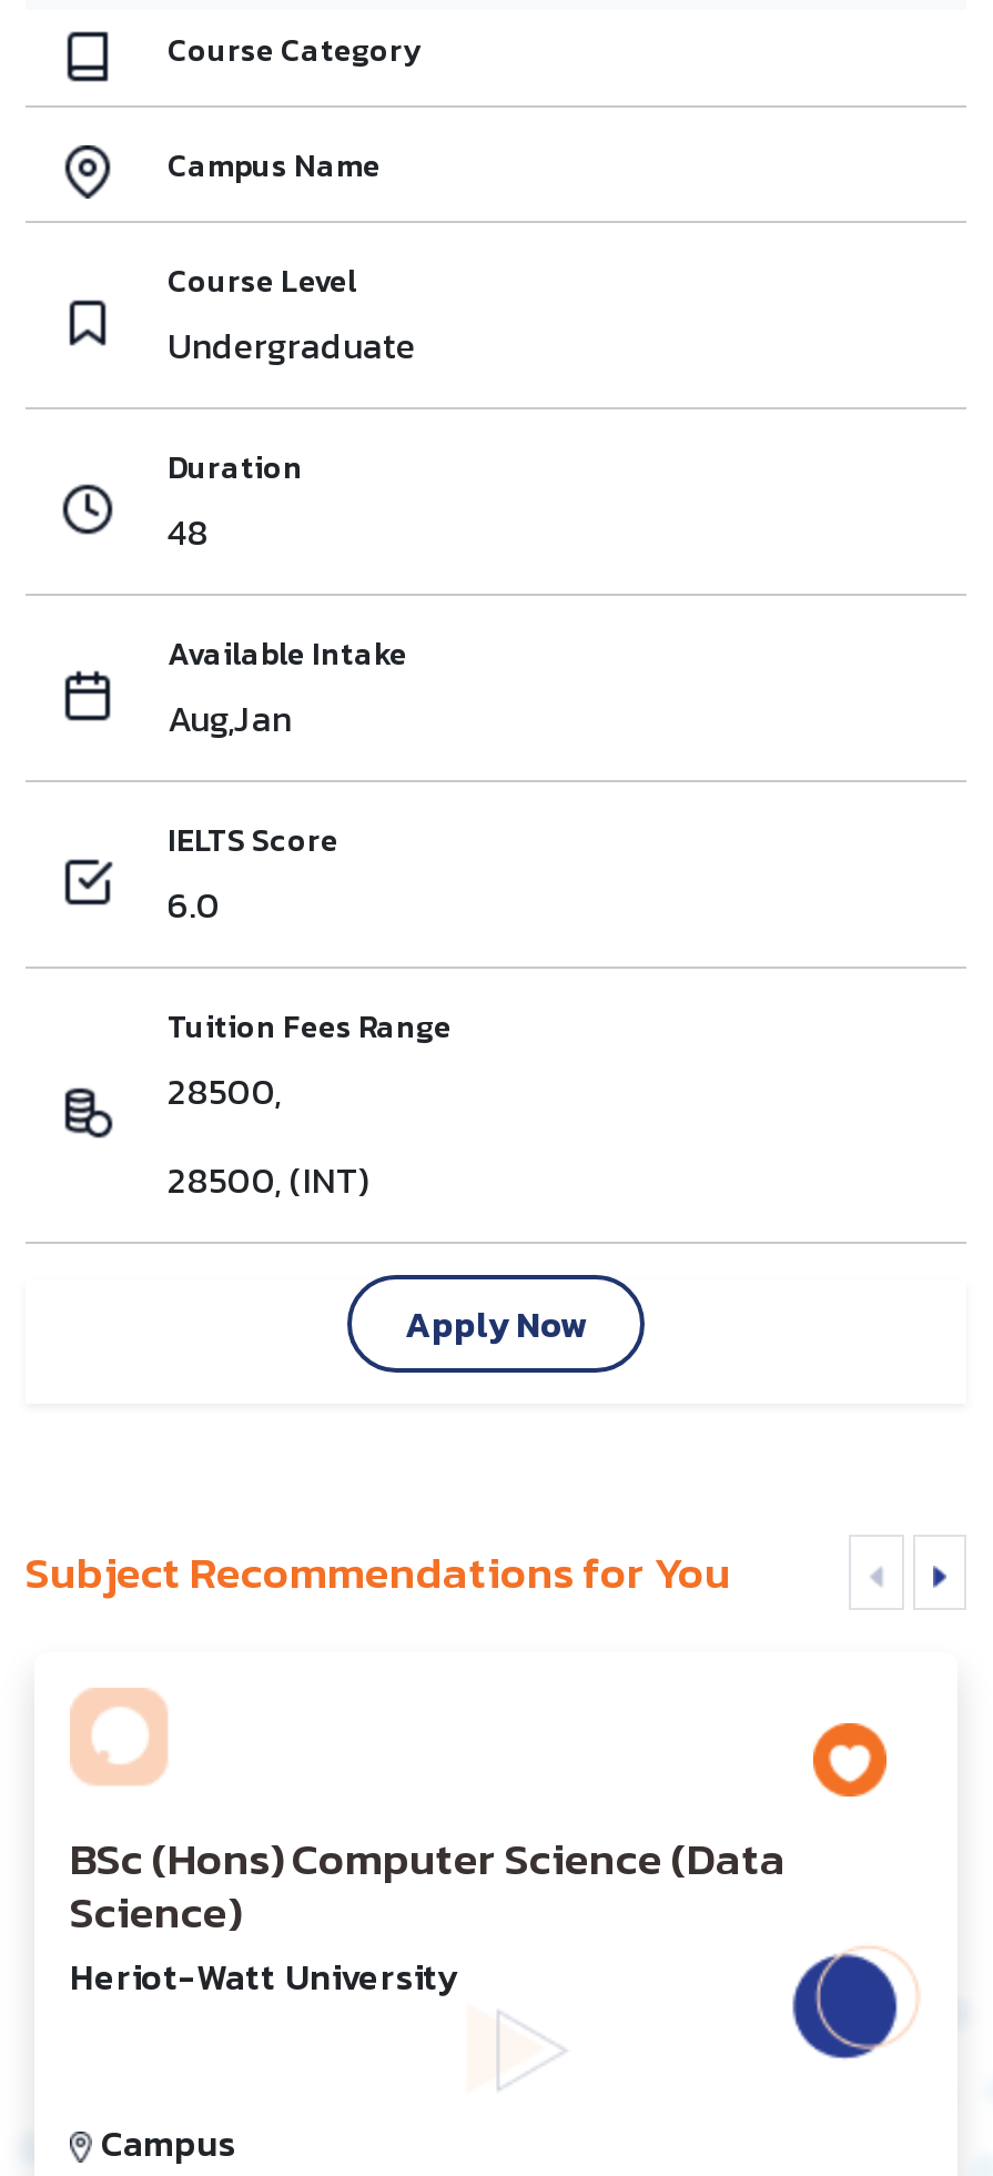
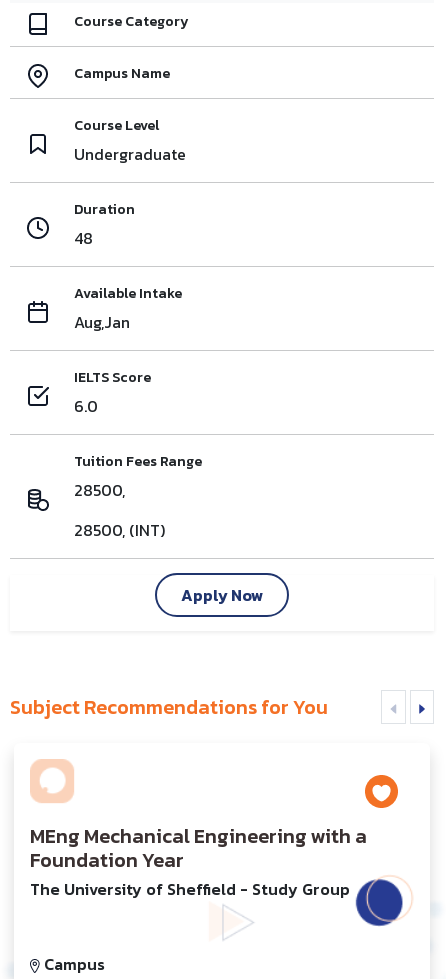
[70,1825,787,2002] BSc (Hons) Computer Science (Data | Science) | Heriot-Watt University -> [30,821,367,901] MEng Mechanical Engineering with a | Foundation Year | The University of Sheffield - Study Group

